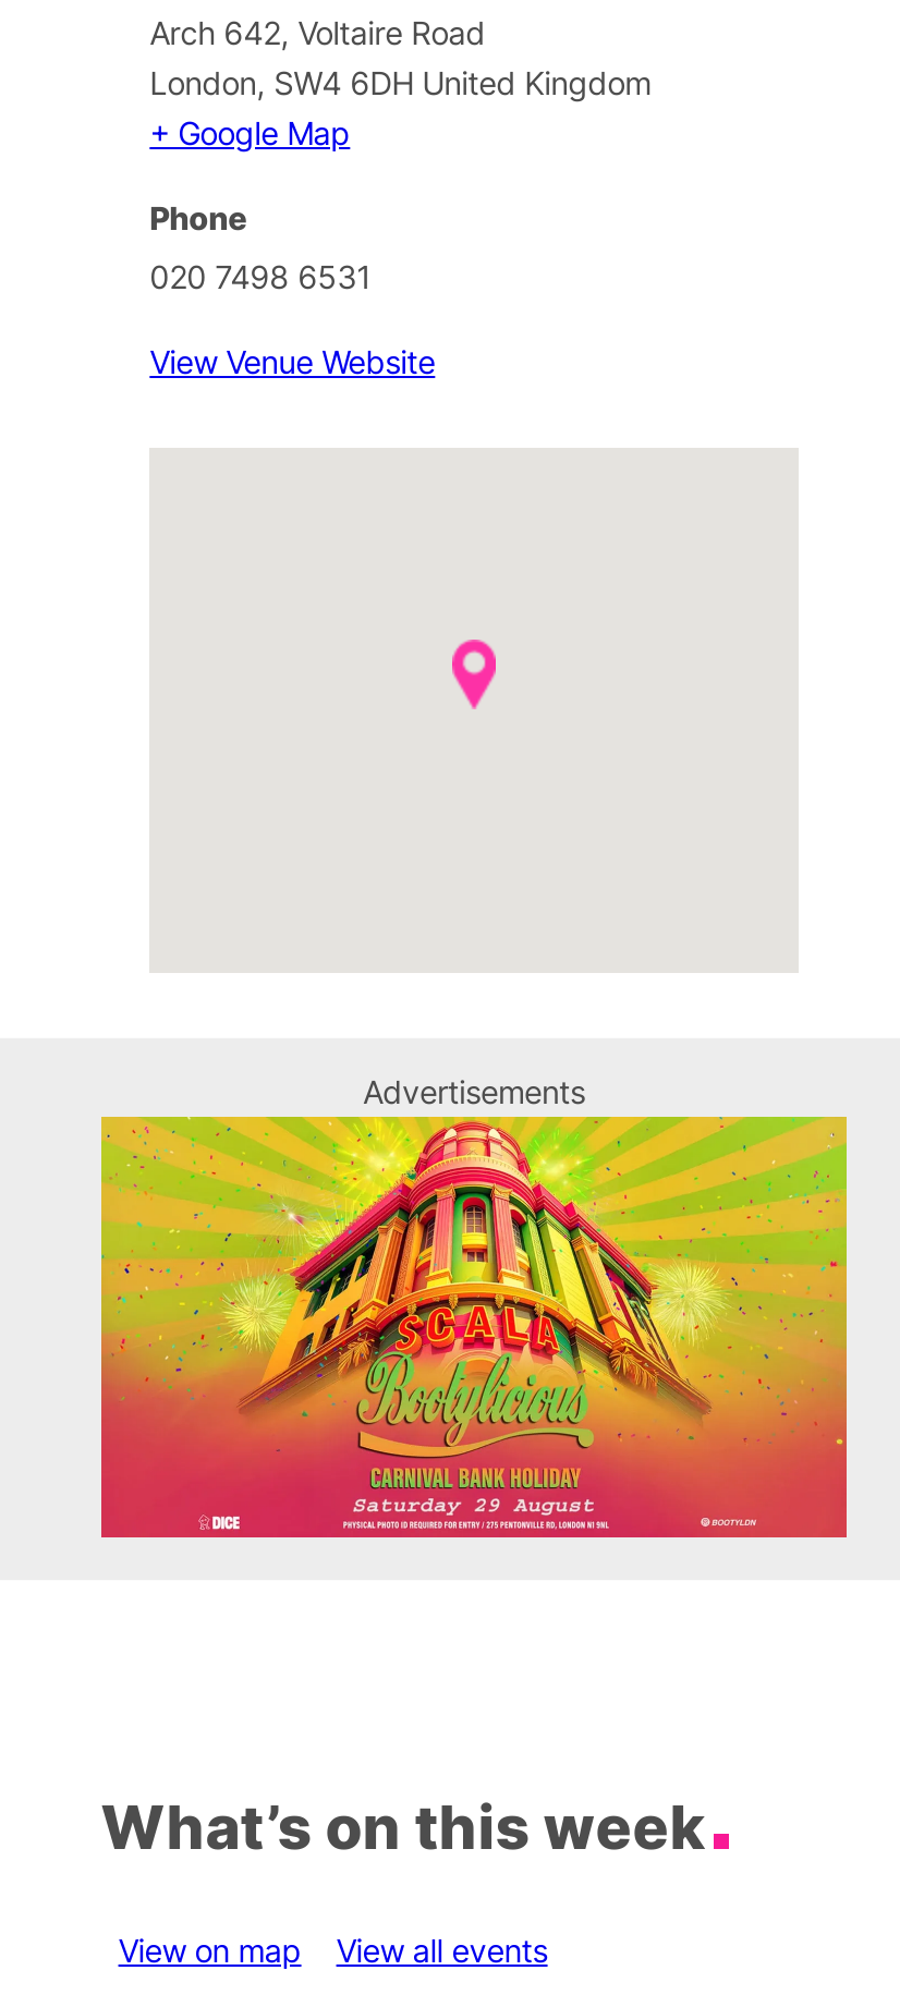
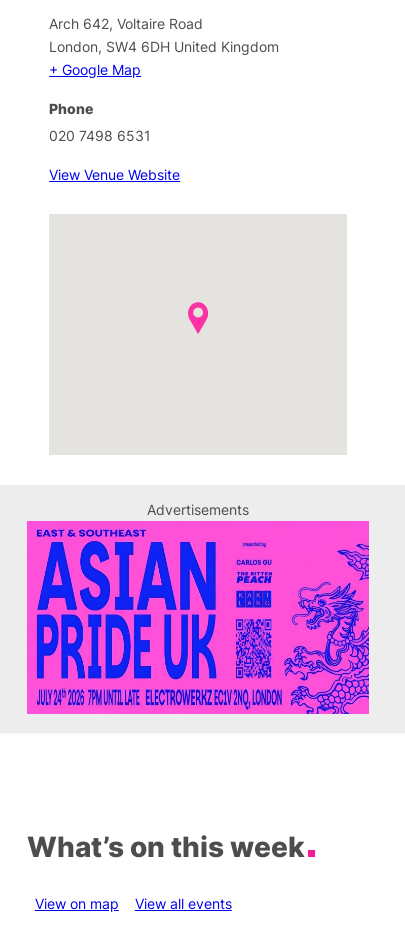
[99,1115,849,1540] [image] -> [26,520,370,715] [image]

